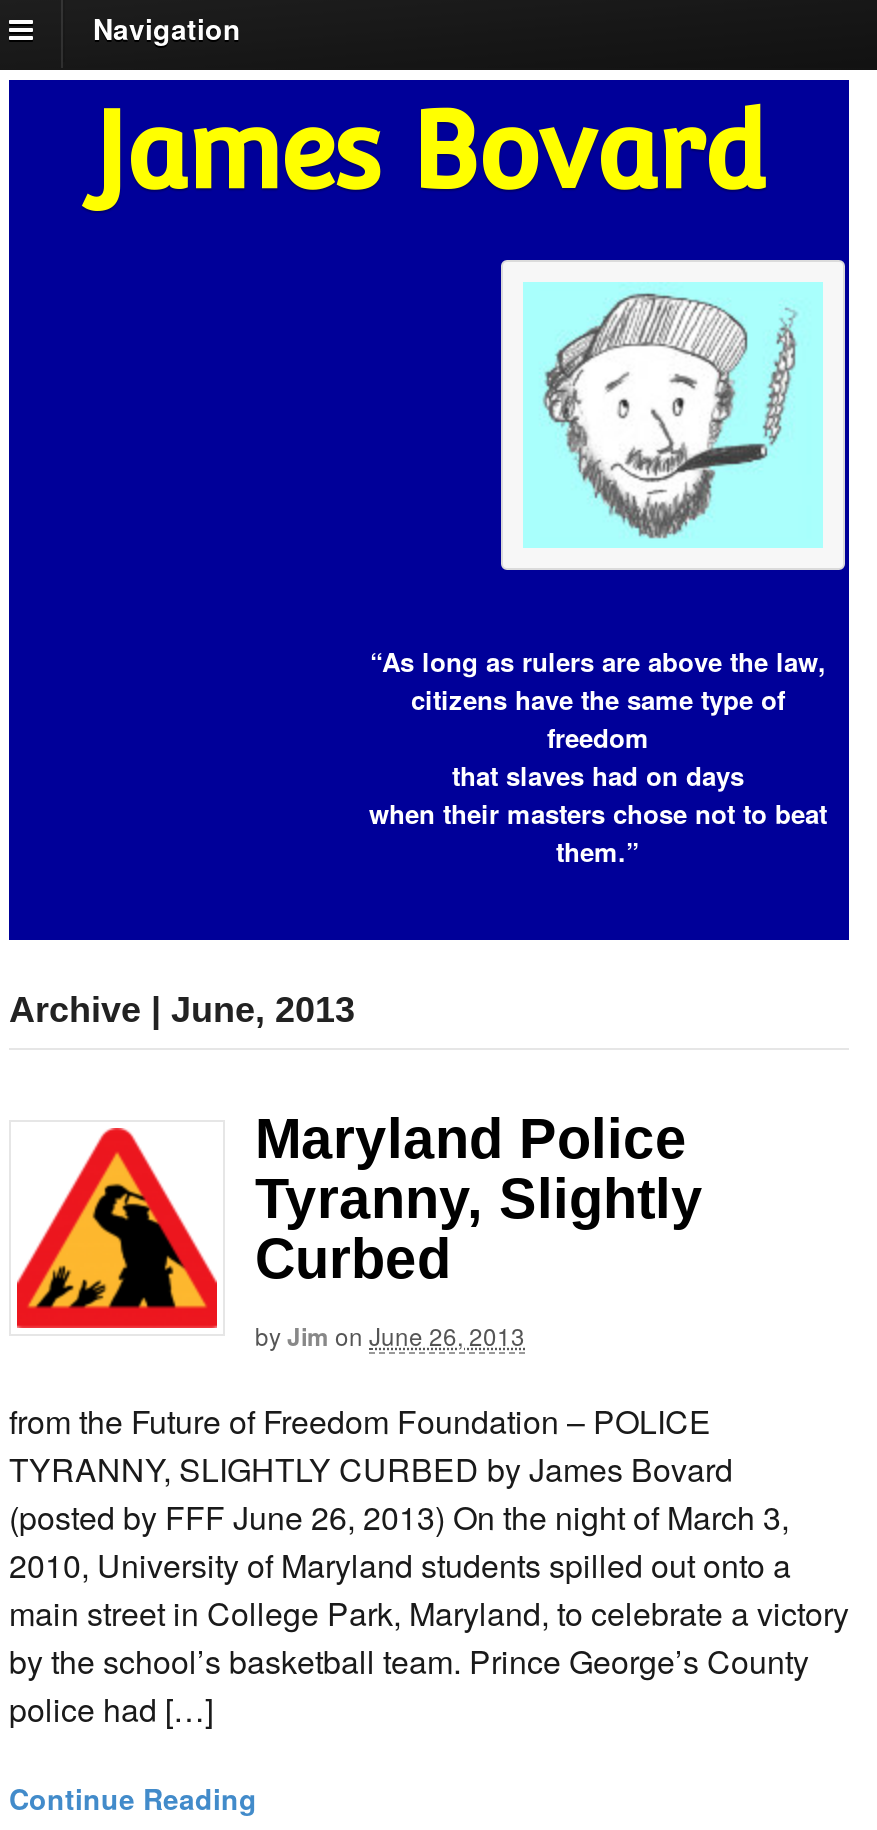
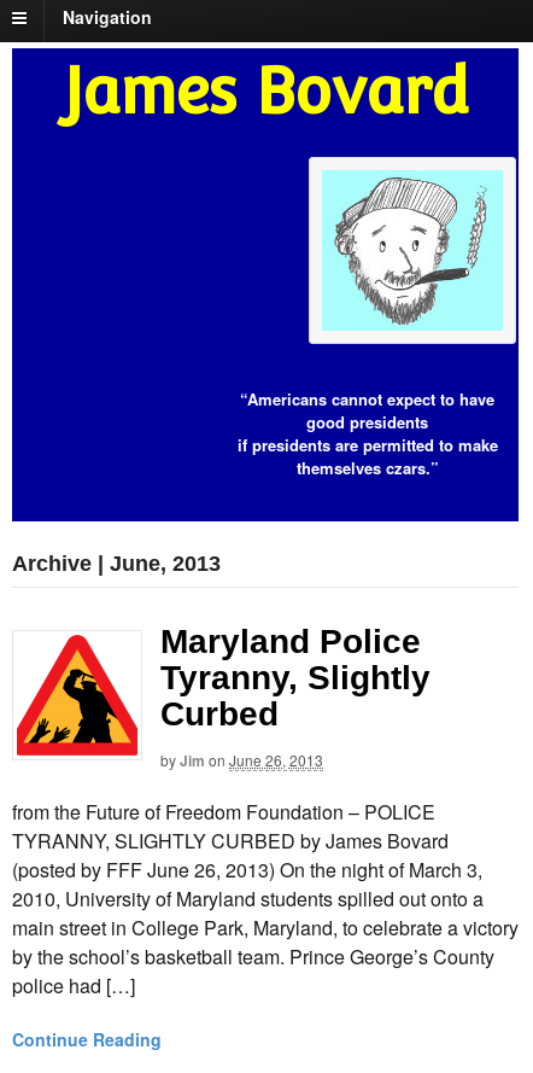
[369,643,827,871] “As long as rulers are above the law, | citizens have the same type of | freedom | that slaves had on days | when their masters chose not to beat | them.” -> [237,388,497,480] “Americans cannot expect to have | good presidents | if presidents are permitted to make | themselves czars.”

